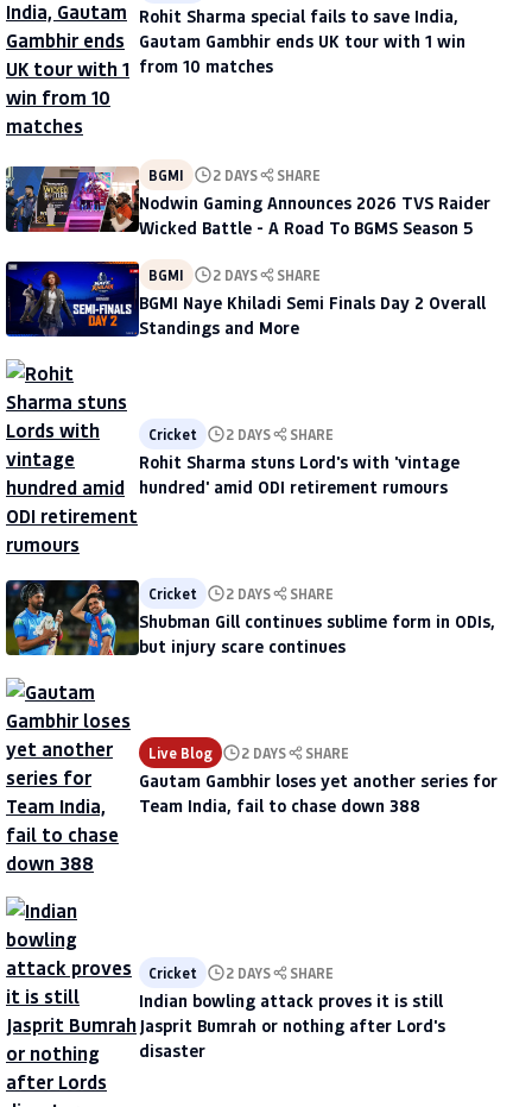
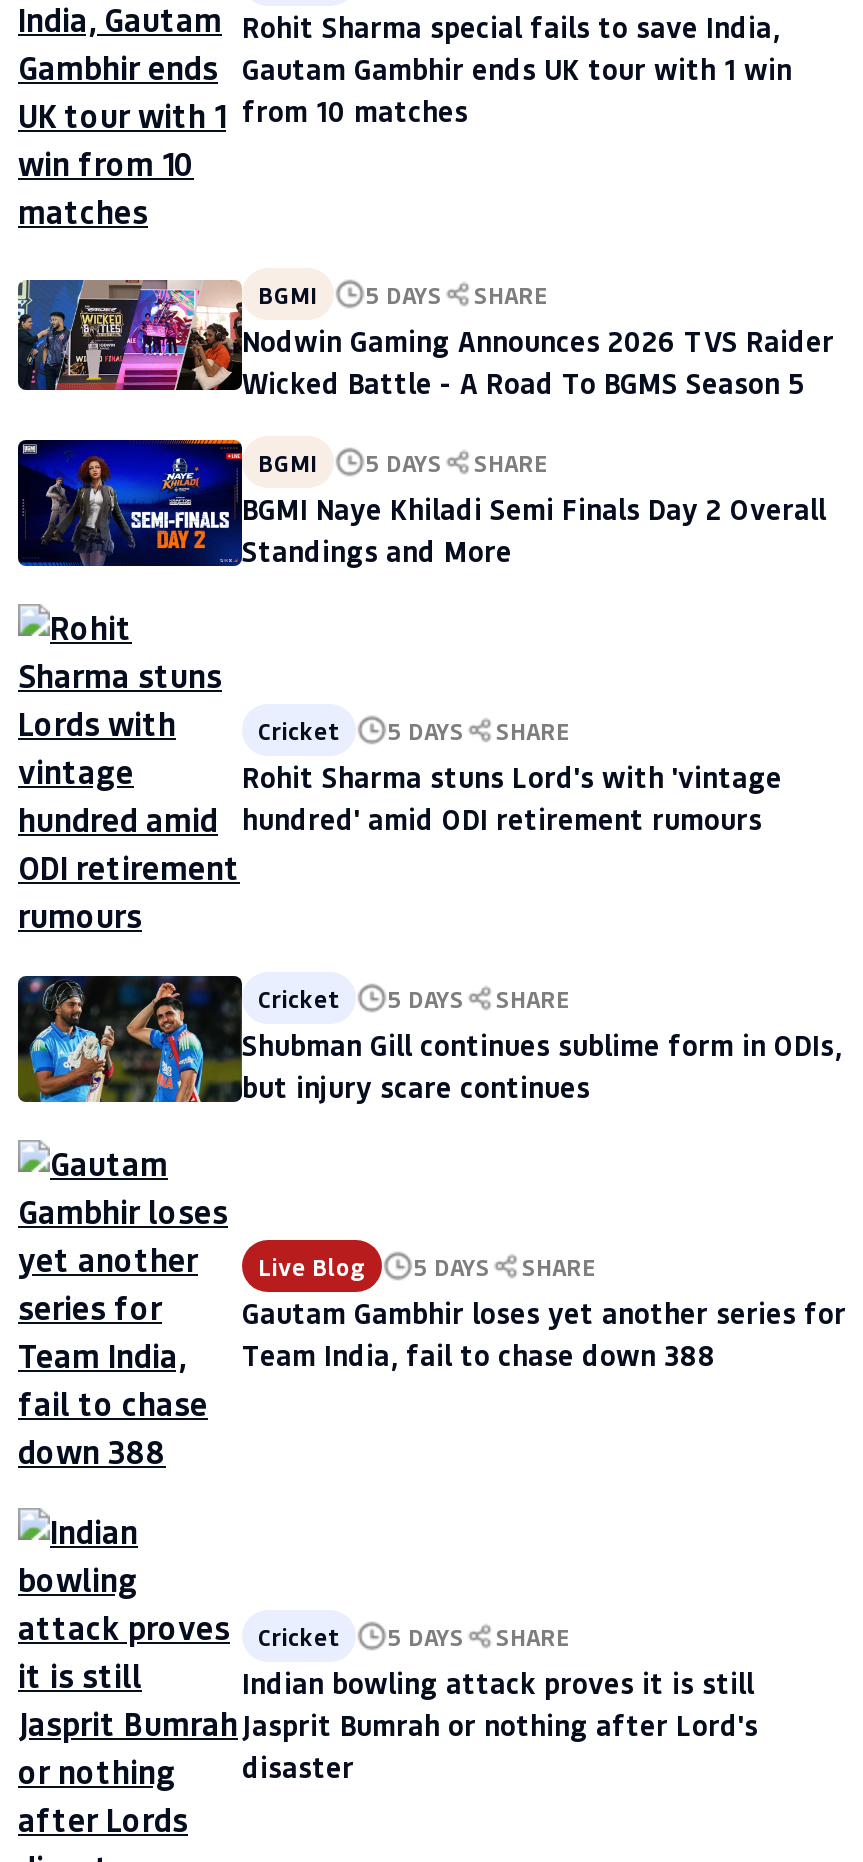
[148,165,321,184] BGMI 2 DAYS SHARE -> [258,278,548,310] BGMI 5 DAYS SHARE
[148,265,321,284] BGMI 2 DAYS SHARE -> [258,446,548,478] BGMI 5 DAYS SHARE
[148,424,334,443] Cricket 2 DAYS SHARE -> [258,714,570,746] Cricket 5 DAYS SHARE
[148,584,334,603] Cricket 2 DAYS SHARE -> [258,982,570,1014] Cricket 5 DAYS SHARE
[148,743,349,762] Live Blog 2 DAYS SHARE -> [258,1250,596,1282] Live Blog 5 DAYS SHARE
[148,963,334,983] Cricket 2 DAYS SHARE -> [258,1621,570,1653] Cricket 5 DAYS SHARE

